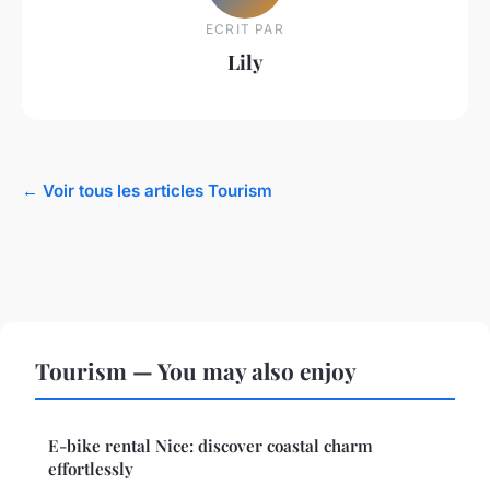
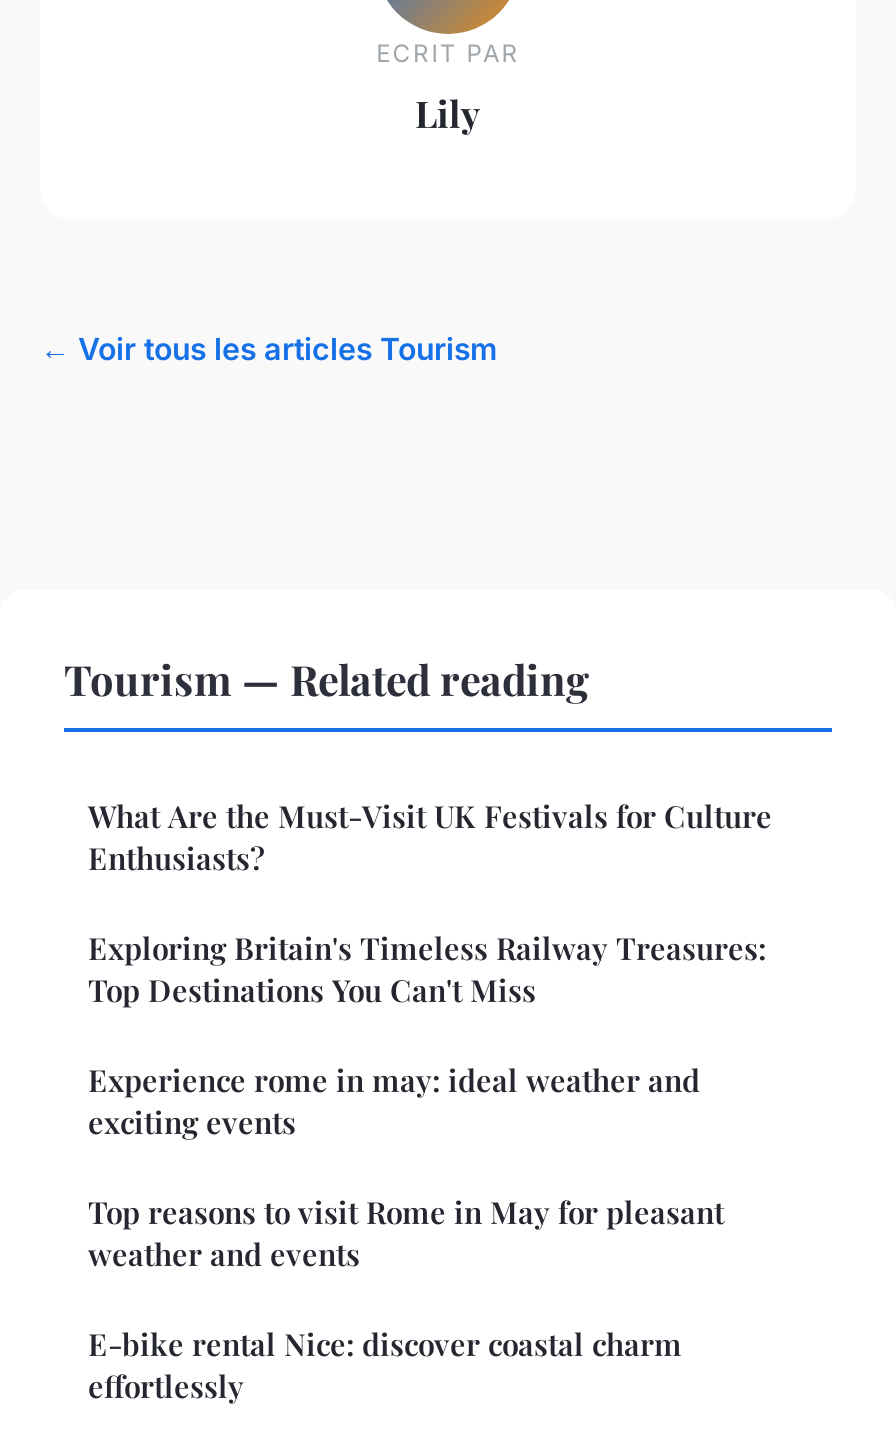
[35,355,357,386] Tourism — You may also enjoy -> [64,651,772,1275] Tourism — Related reading | What Are the Must-Visit UK Festivals for Culture | Enthusiasts? | Exploring Britain's Timeless Railway Treasures: | Top Destinations You Can't Miss | Experience rome in may: ideal weather and | exciting events | Top reasons to visit Rome in May for pleasant | weather and events

